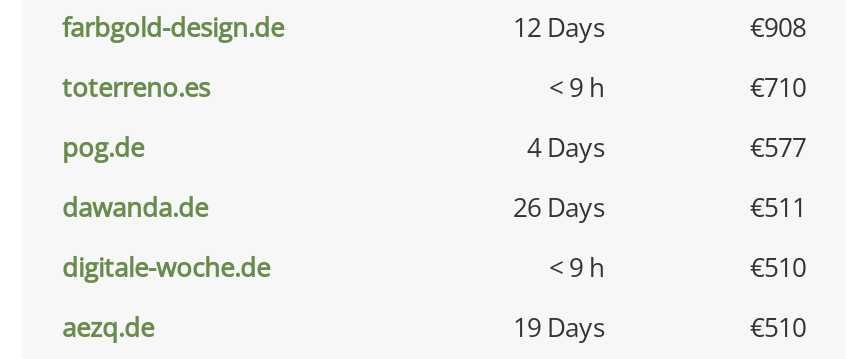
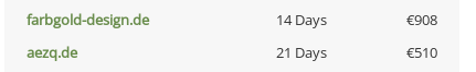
[513,9,605,45] 12 Days -> [276,10,326,29] 14 Days
[62,69,806,285] toterreno.es | < 9 h | €710 | pog.de | 4 Days | €577 | dawanda.de | 26 Days | €511 | digitale-woche.de | < 9 h | €510 -> none
[513,309,605,345] 19 Days -> [276,43,326,62] 21 Days

